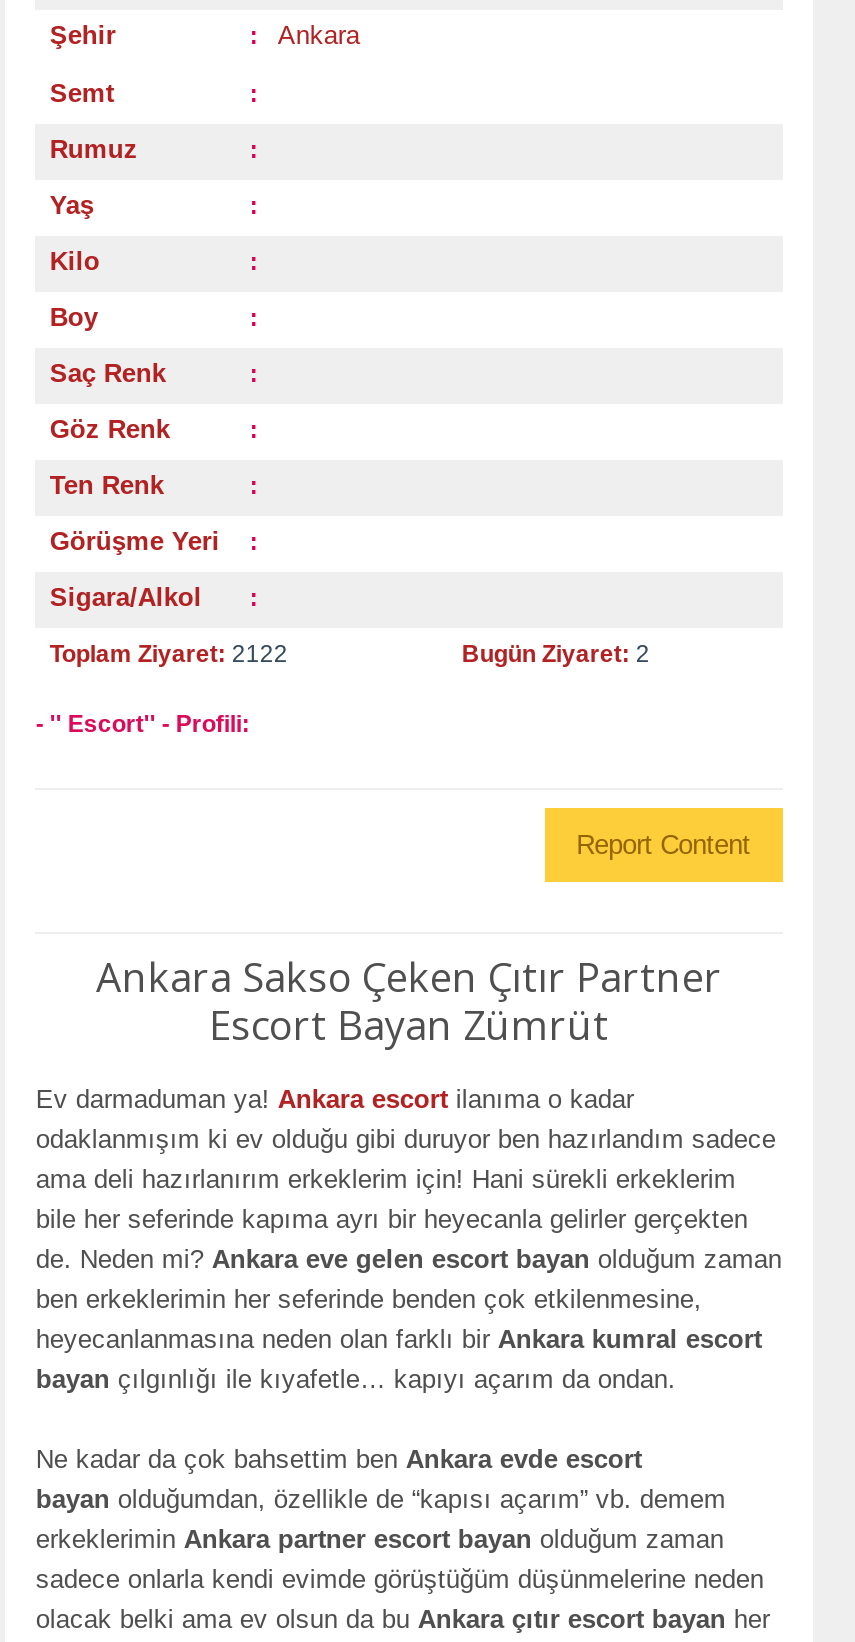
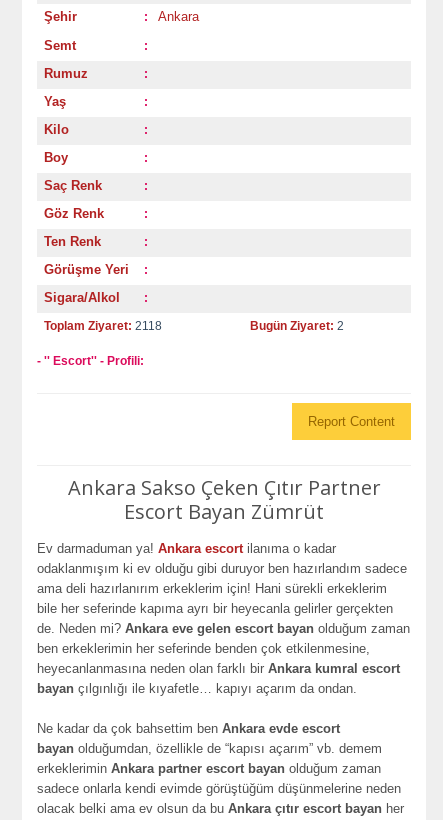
[50,640,288,668] Toplam Ziyaret: 2122 -> [44,319,162,333] Toplam Ziyaret: 2118

